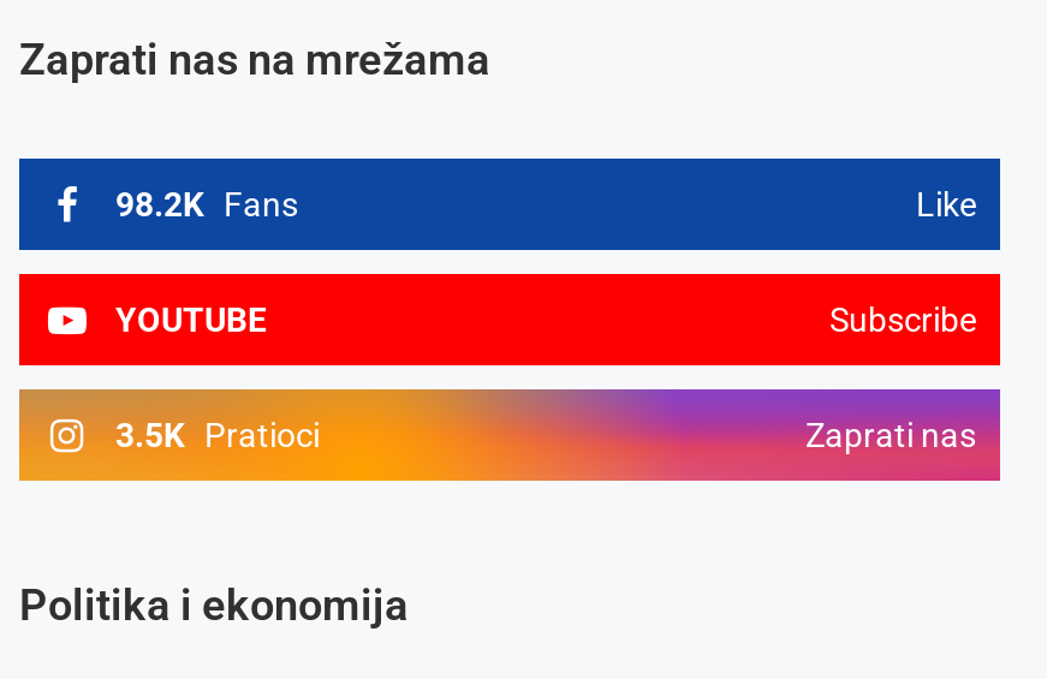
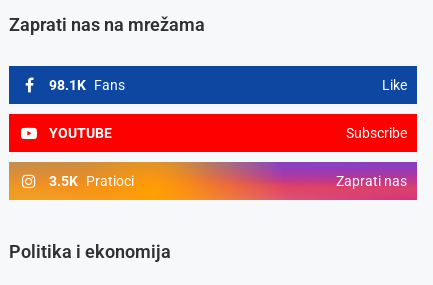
[115,184,298,223] 98.2K Fans -> [49,77,125,93] 98.1K Fans

